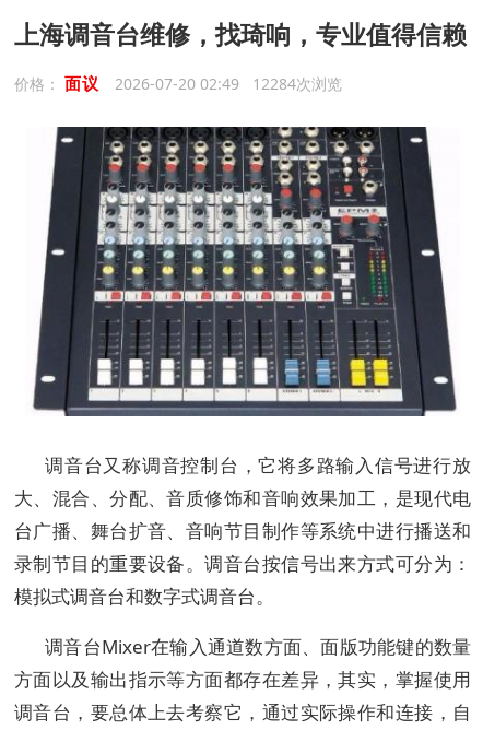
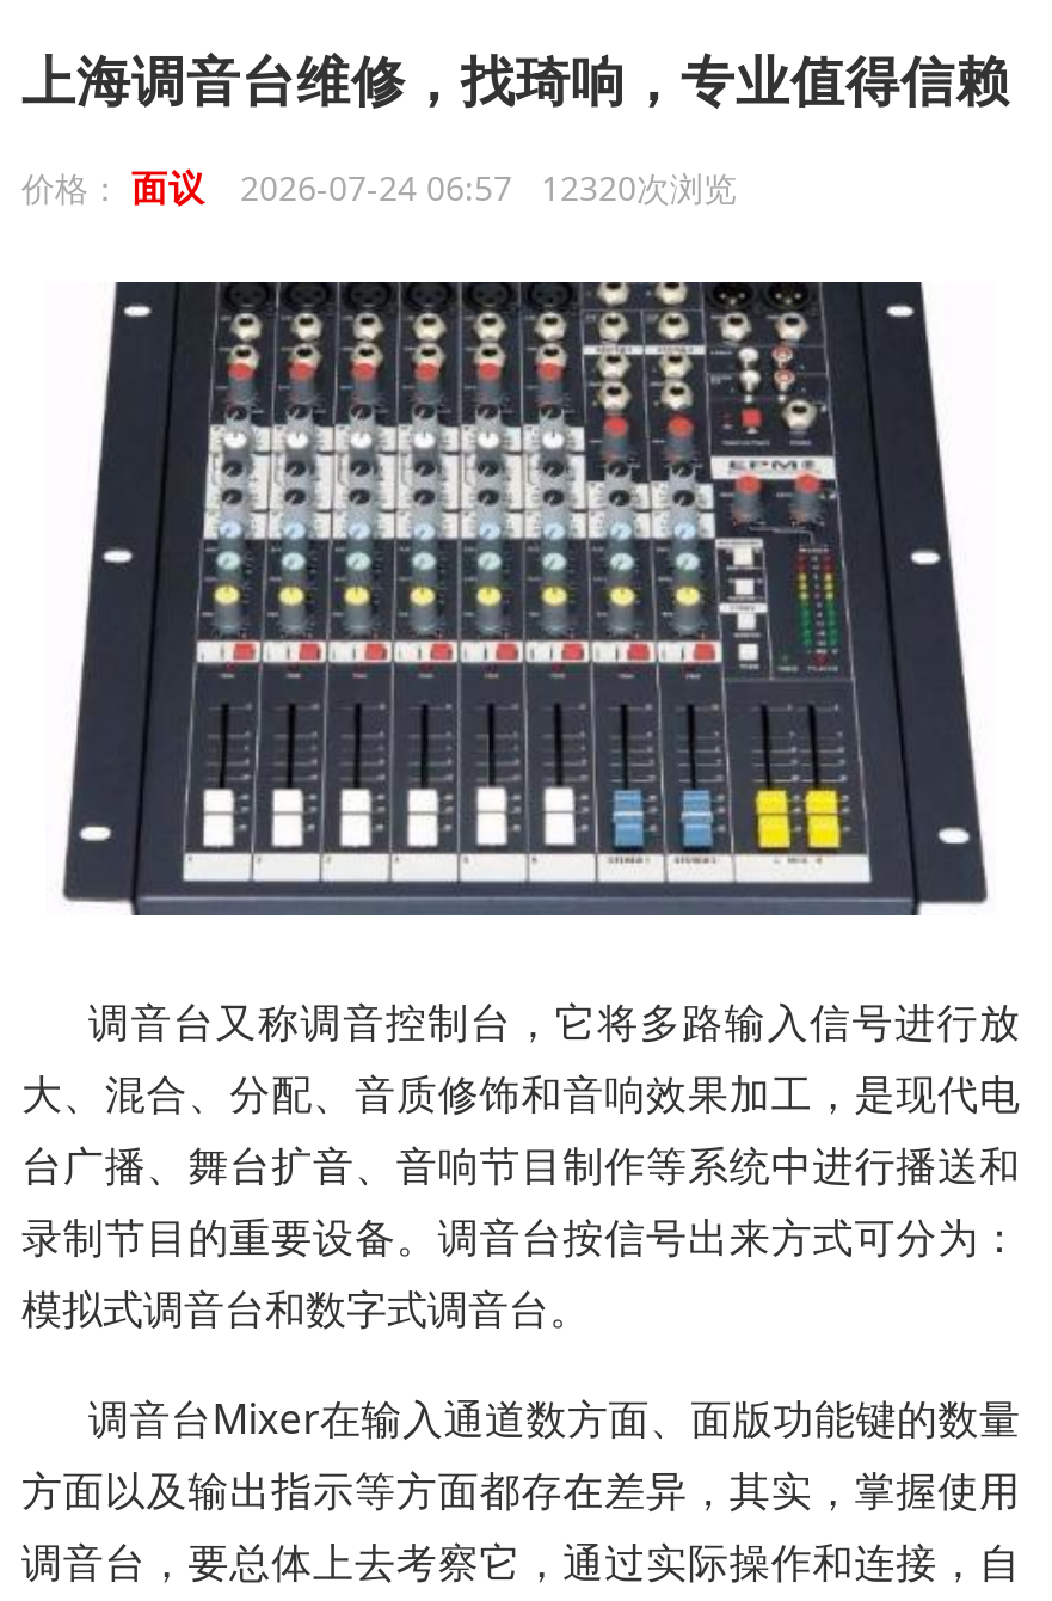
[14,72,341,94] 价格：面议 2026-07-20 02:49 12284次浏览 -> [21,162,737,210] 价格：面议 2026-07-24 06:57 12320次浏览

